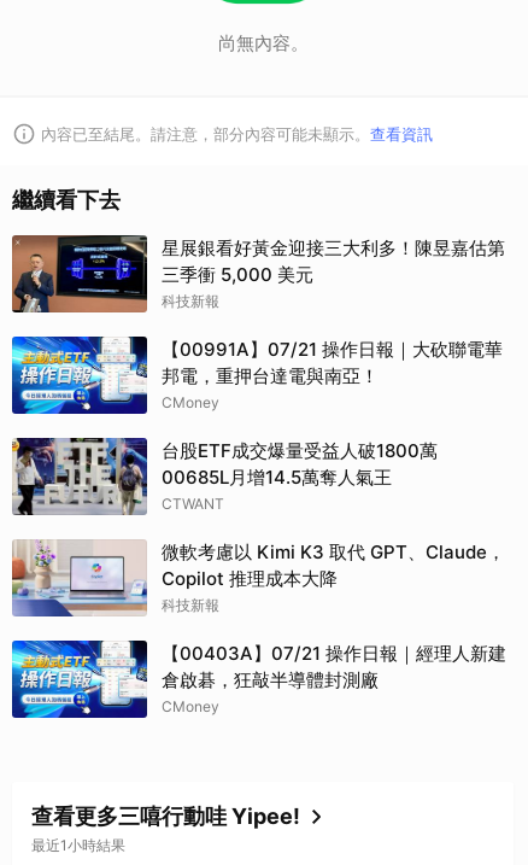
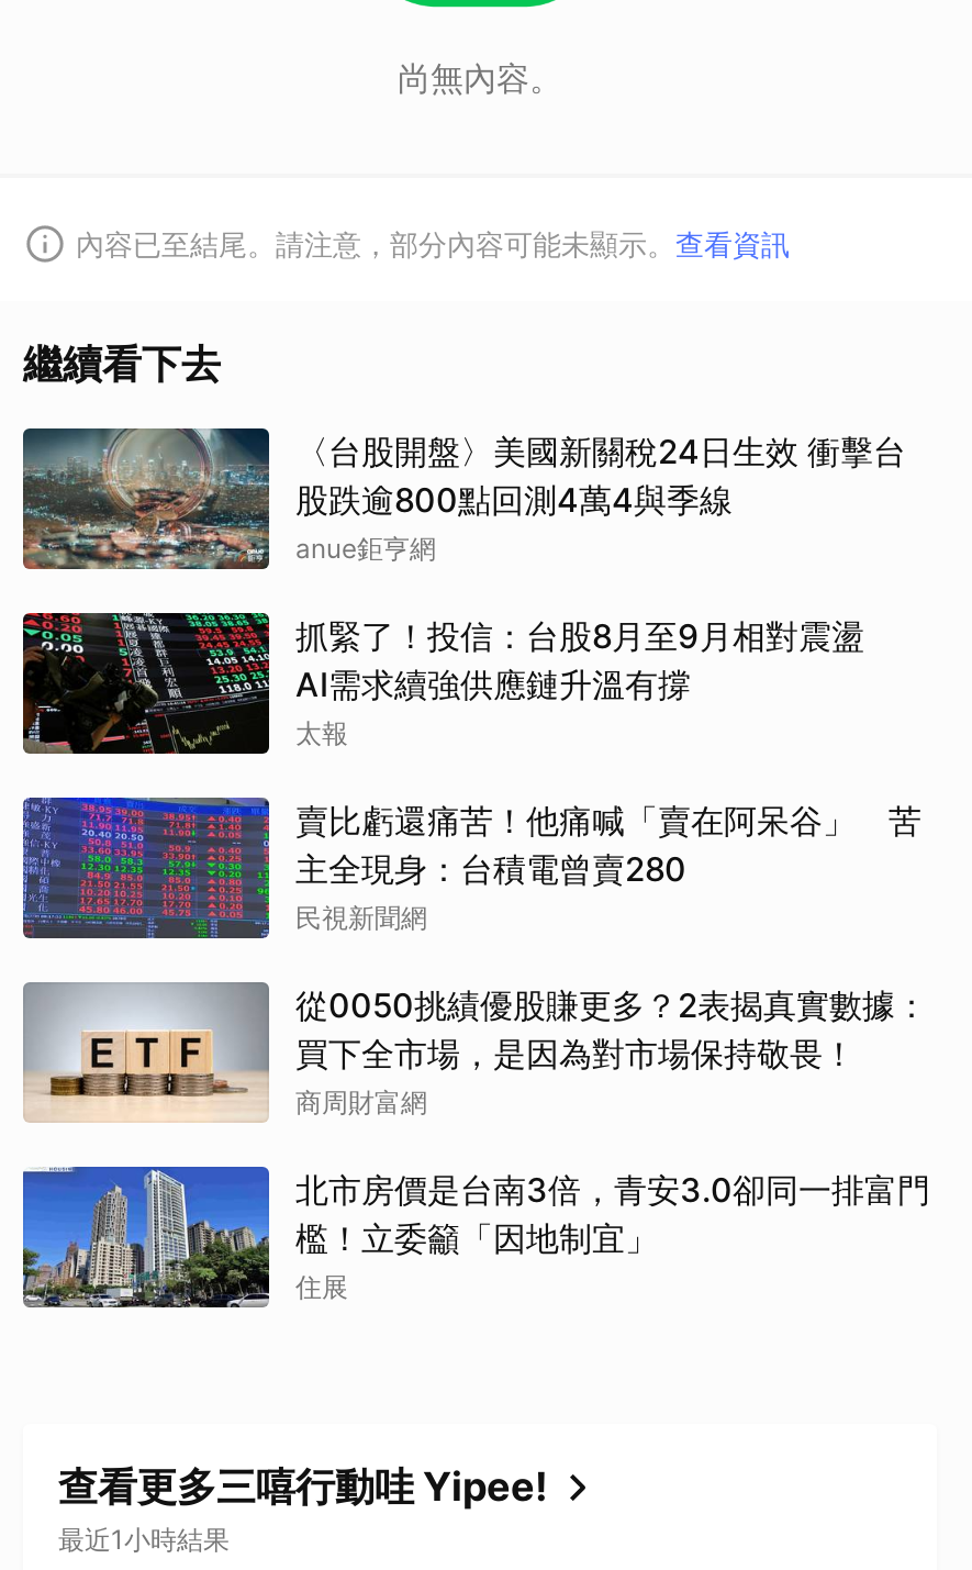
[11,234,505,314] [image] | 星展銀看好黃金迎接三大利多！陳昱嘉估第 | 三季衝 5,000 美元 | 科技新報 -> [21,426,906,571] [image] | 〈台股開盤〉美國新關稅24日生效 衝擊台 | 股跌逾800點回測4萬4與季線 | anue鉅亨網
[11,335,503,415] [image] | 【00991A】07/21 操作日報｜大砍聯電華 | 邦電，重押台達電與南亞！ | CMoney -> [21,611,906,756] [image] | 抓緊了！投信：台股8月至9月相對震盪 | AI需求續強供應鏈升溫有撐 | 太報
[11,437,456,515] [image] | 台股ETF成交爆量受益人破1800萬 | 00685L月增14.5萬奪人氣王 | CTWANT -> [21,795,921,938] [image] | 賣比虧還痛苦！他痛喊「賣在阿呆谷」 苦 | 主全現身：台積電曾賣280 | 民視新聞網
[11,540,505,618] [image] | 微軟考慮以 Kimi K3 取代 GPT、Claude， | Copilot 推理成本大降 | 科技新報 -> [23,982,928,1123] [image] | 從0050挑績優股賺更多？2表揭真實數據： | 買下全市場，是因為對市場保持敬畏！ | 商周財富網
[11,639,506,719] [image] | 【00403A】07/21 操作日報｜經理人新建 | 倉啟碁，狂敲半導體封測廠 | CMoney -> [21,1165,930,1310] [image] | 北市房價是台南3倍，青安3.0卻同一排富門 | 檻！立委籲「因地制宜」 | 住展

